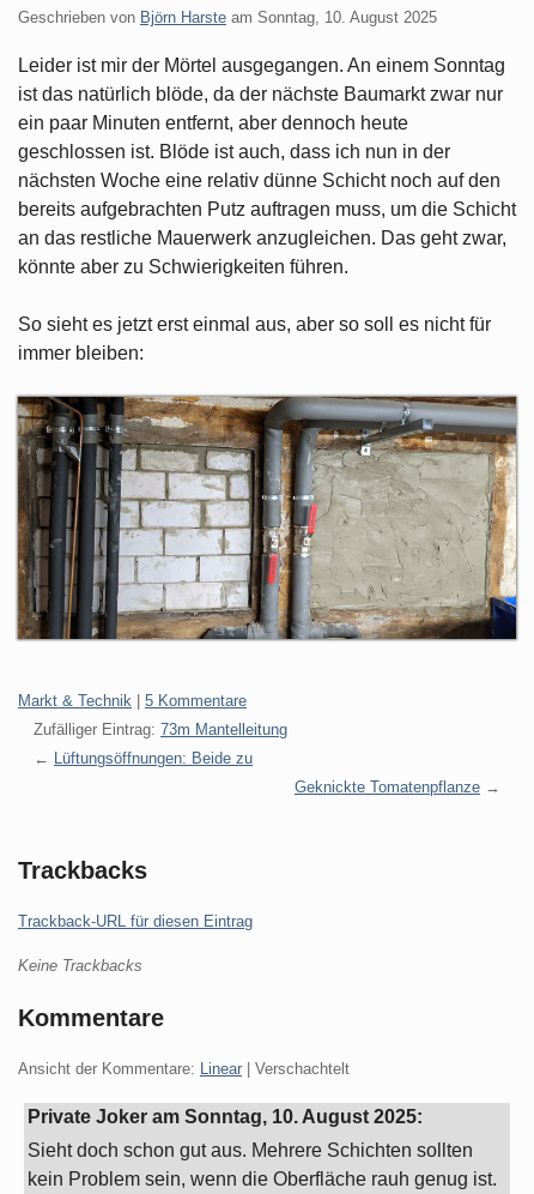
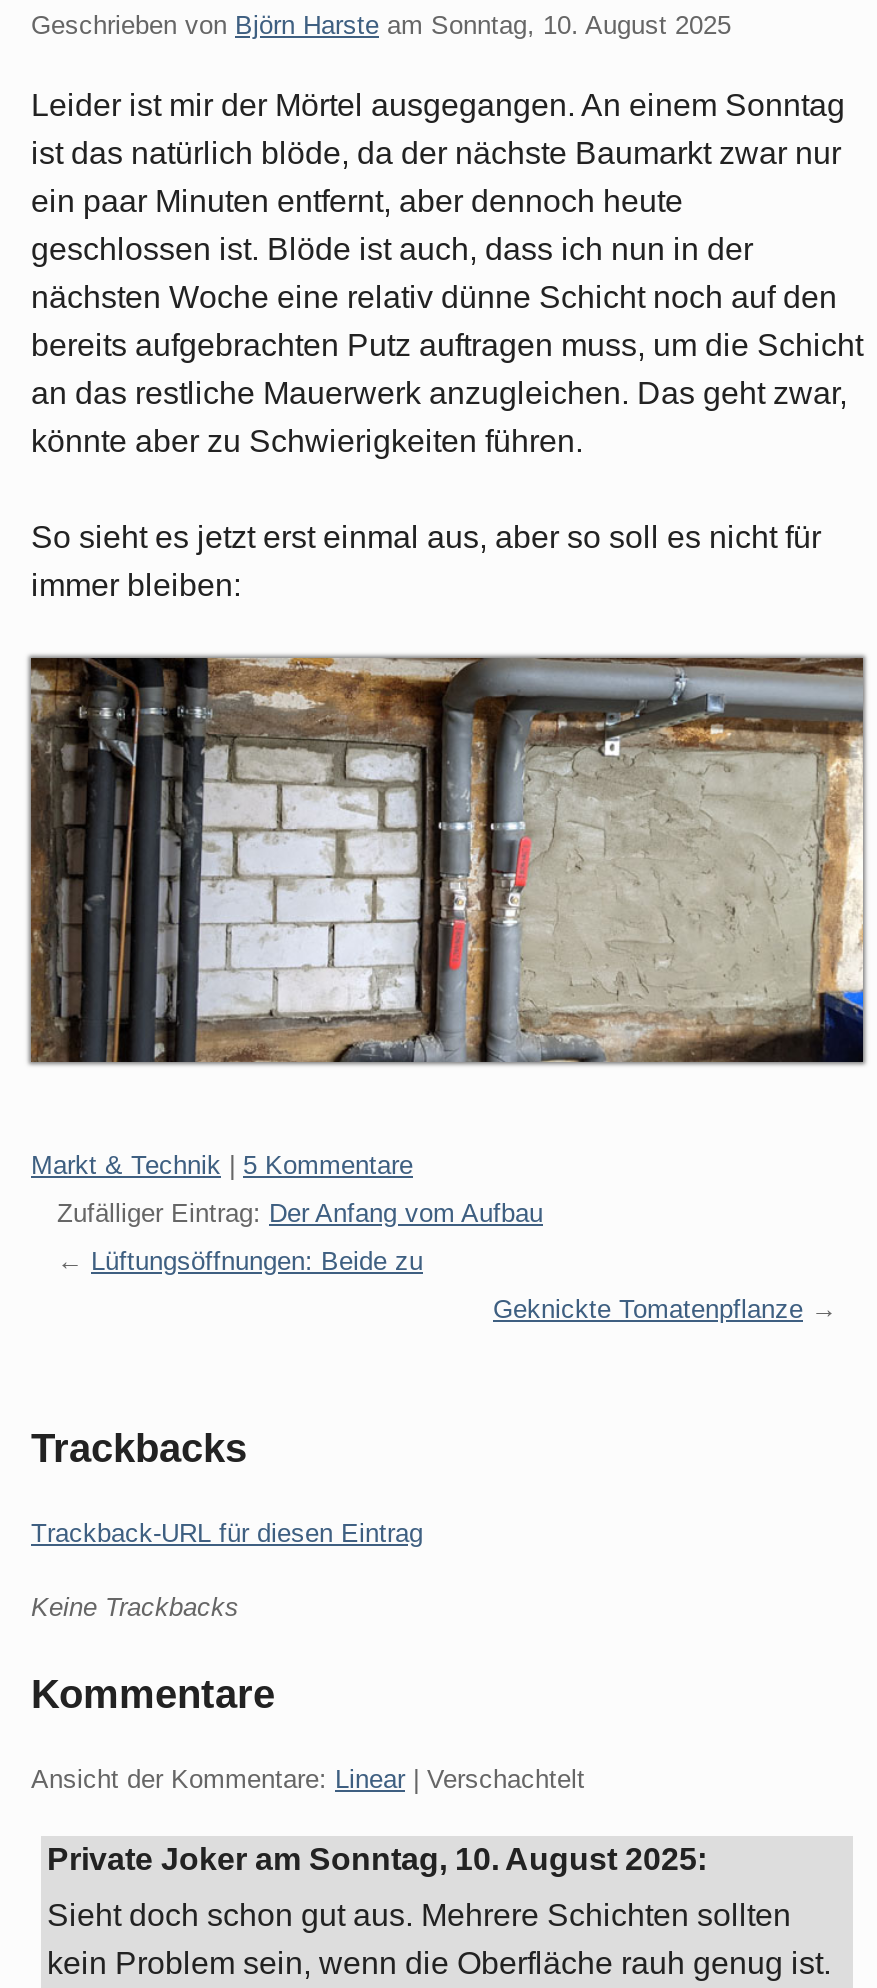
[34,720,287,738] Zufälliger Eintrag: 73m Mantelleitung -> [57,1198,543,1228] Zufälliger Eintrag: Der Anfang vom Aufbau

